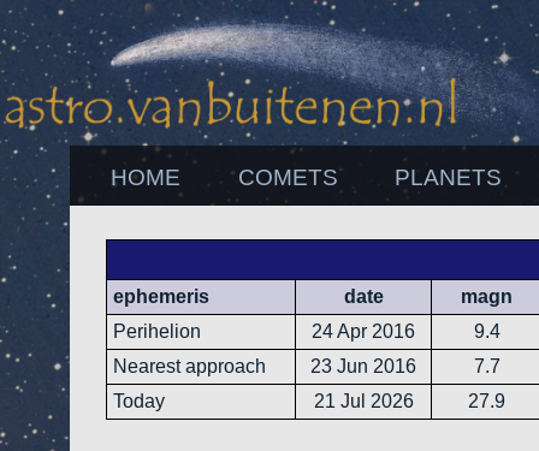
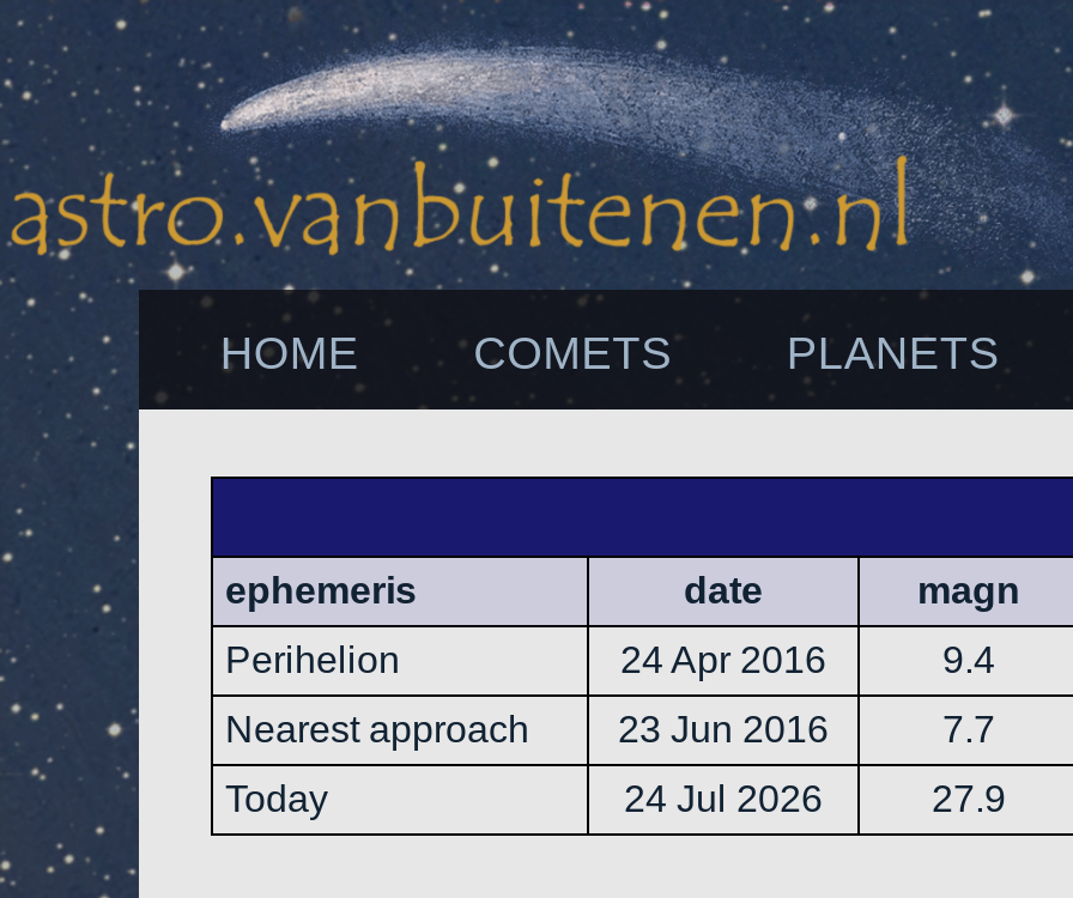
[313,391,413,411] 21 Jul 2026 -> [624,778,823,819] 24 Jul 2026

